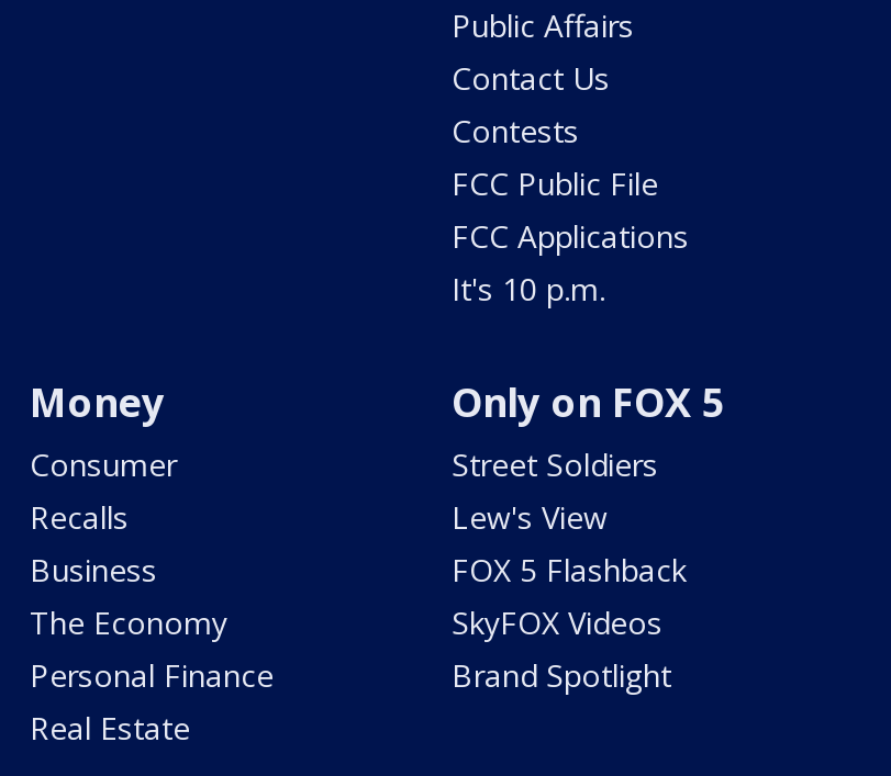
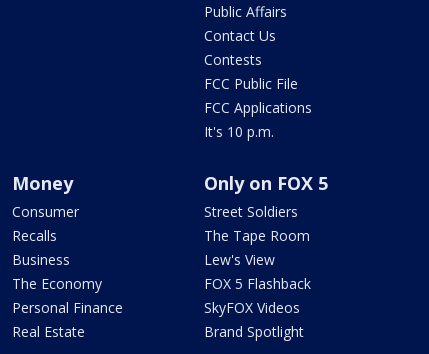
moved [452,497,687,697] -> [204,250,311,341]: Lew's View | FOX 5 Flashback | SkyFOX Videos | Brand Spotlight
none -> [204,226,310,245] The Tape Room

